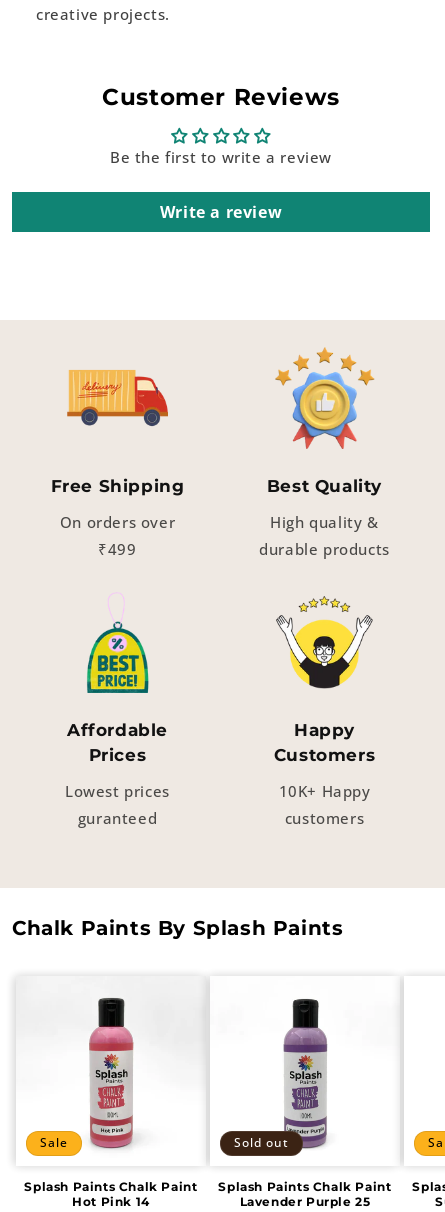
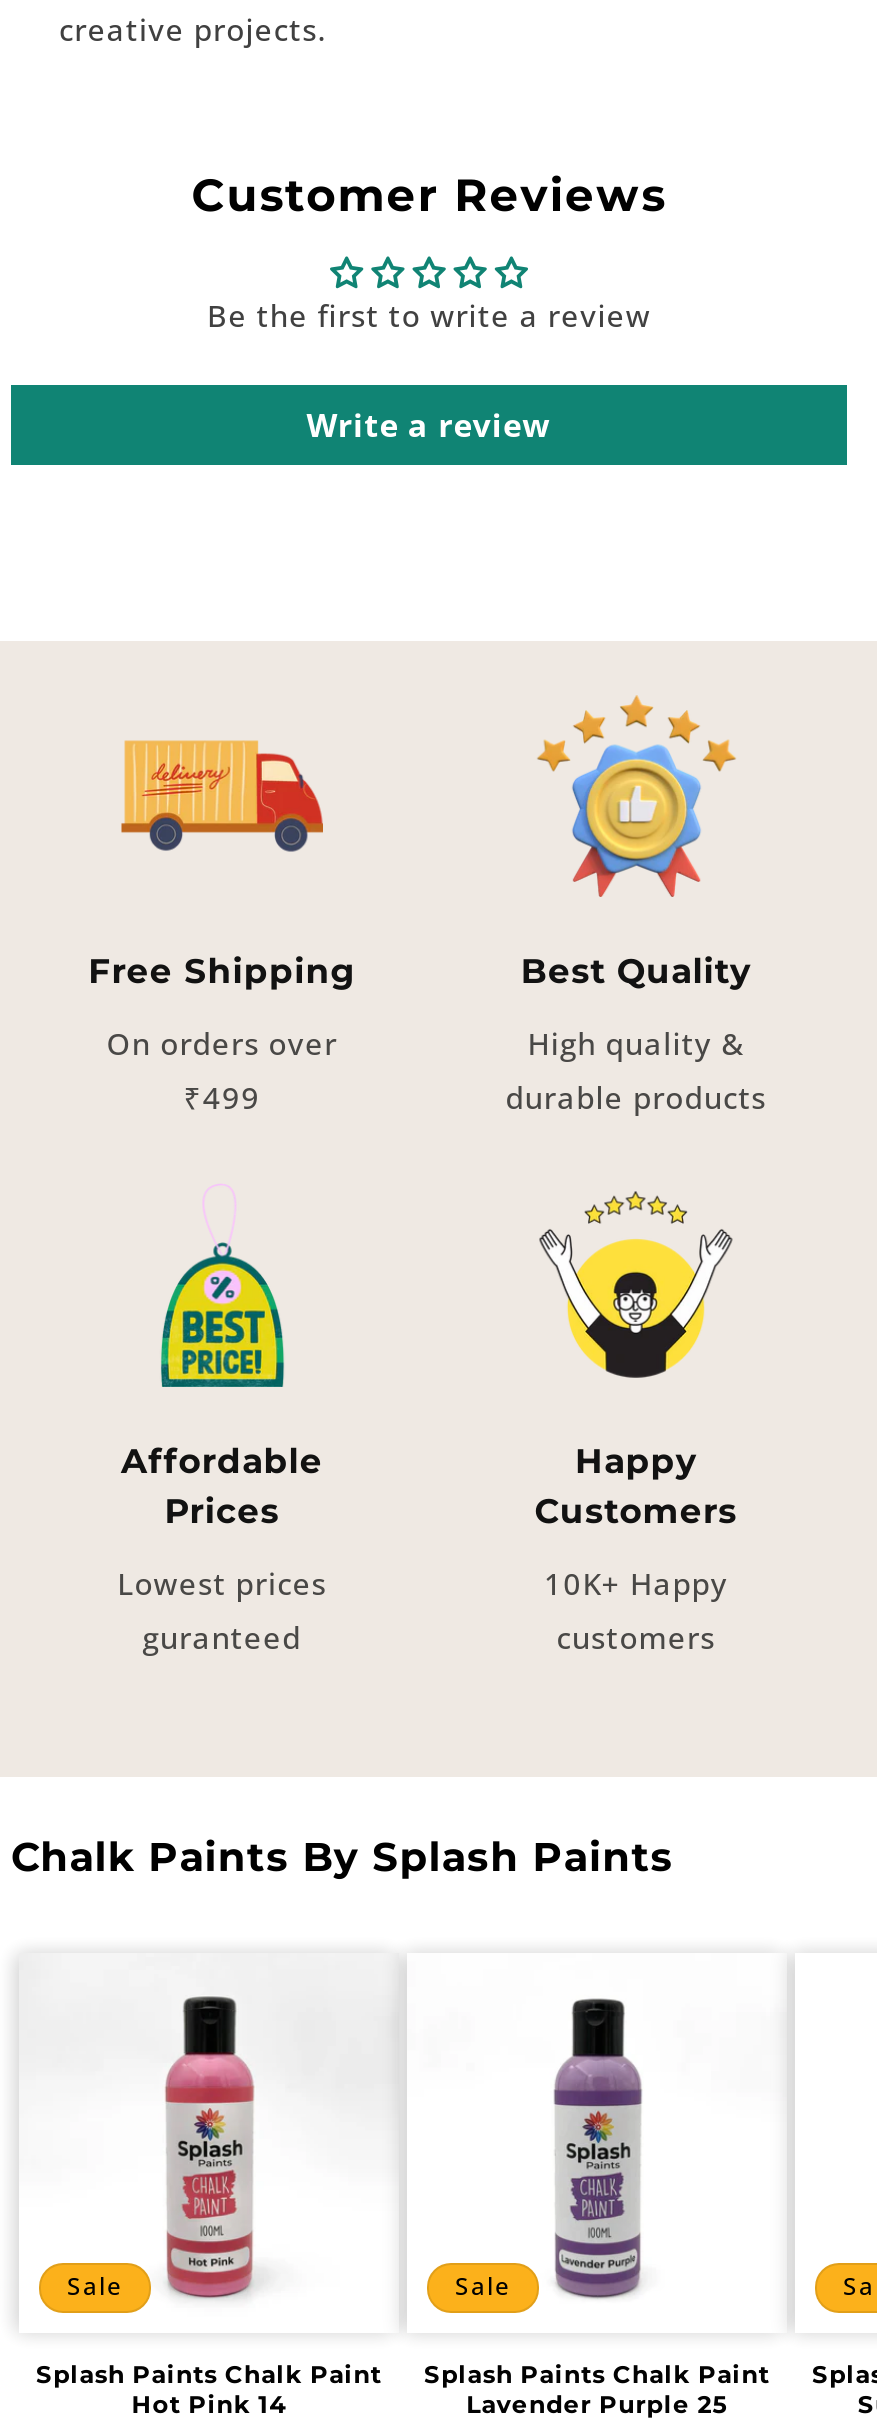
[234,1134,289,1151] Sold out -> [455,2268,511,2302] Sale

